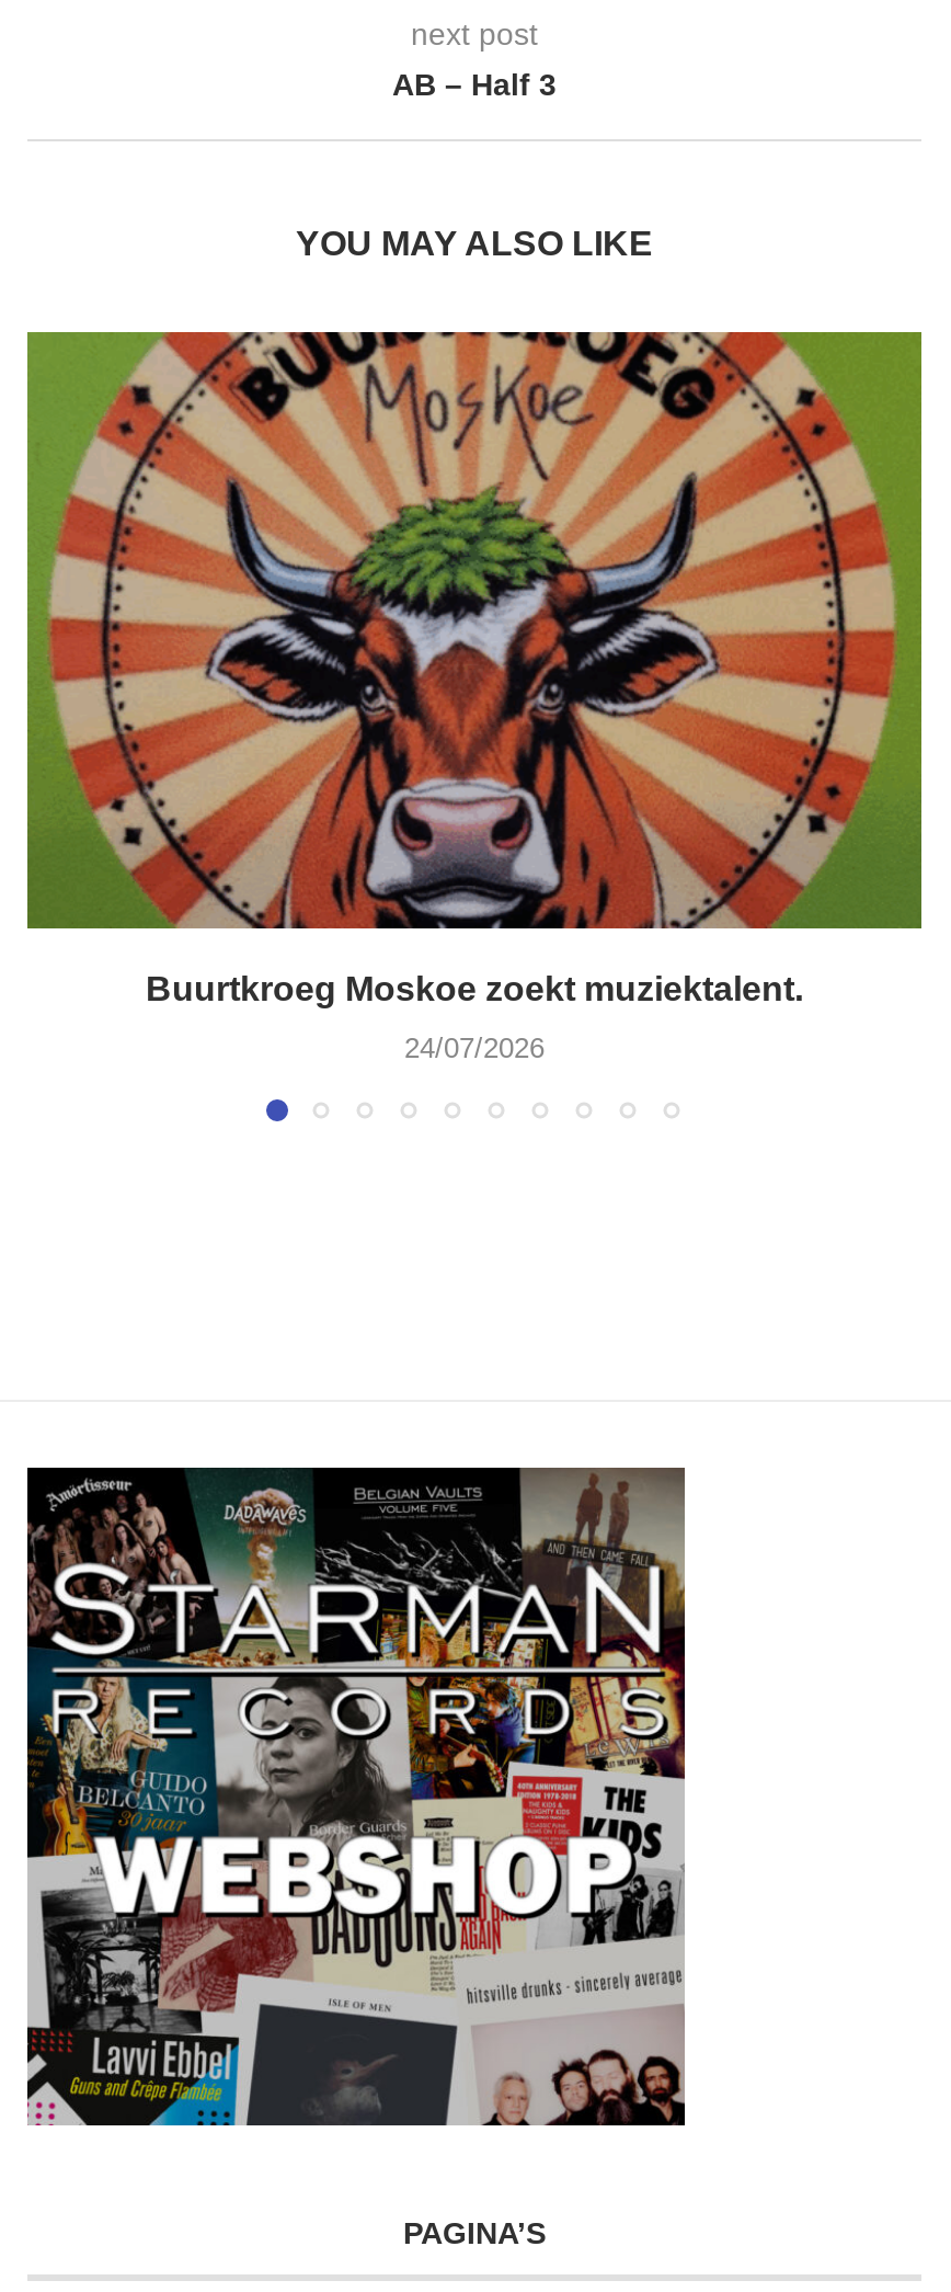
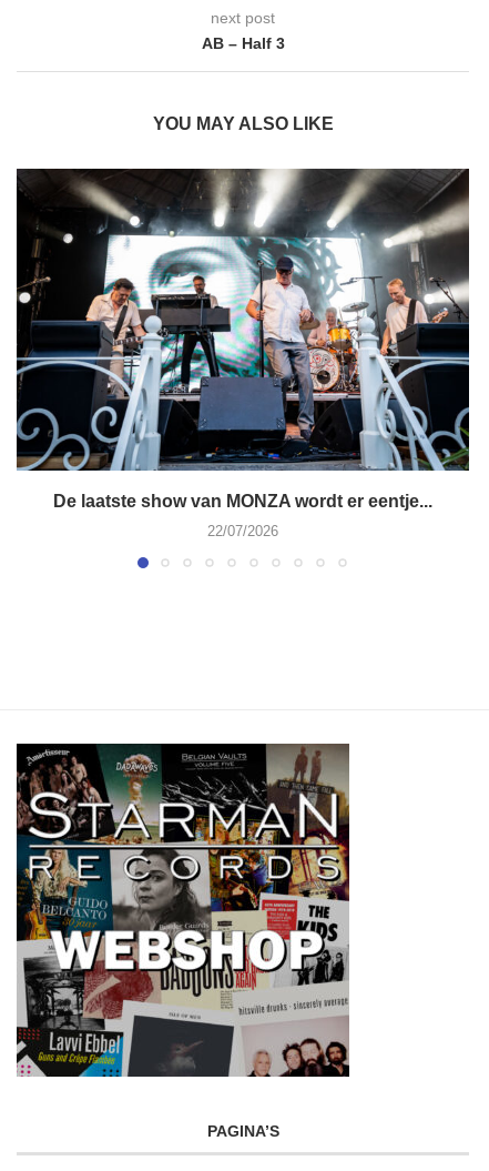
[25,330,924,1008] [image] | Buurtkroeg Moskoe zoekt muziektalent. -> [16,168,470,511] [image] | De laatste show van MONZA wordt er eentje...
[404,1032,545,1065] 24/07/2026 -> [207,523,278,540] 22/07/2026

